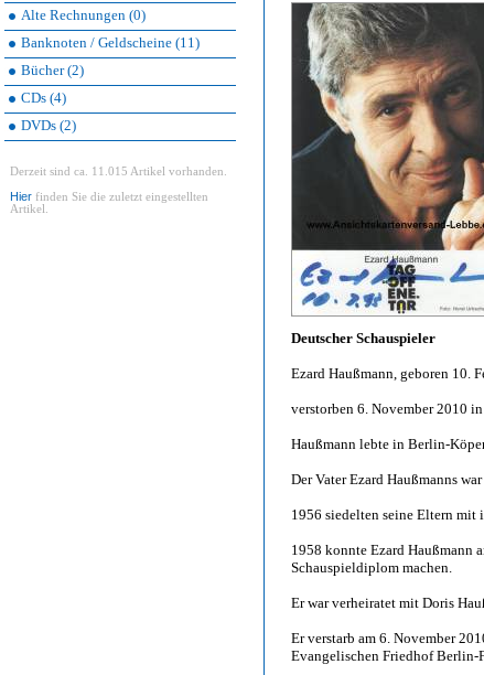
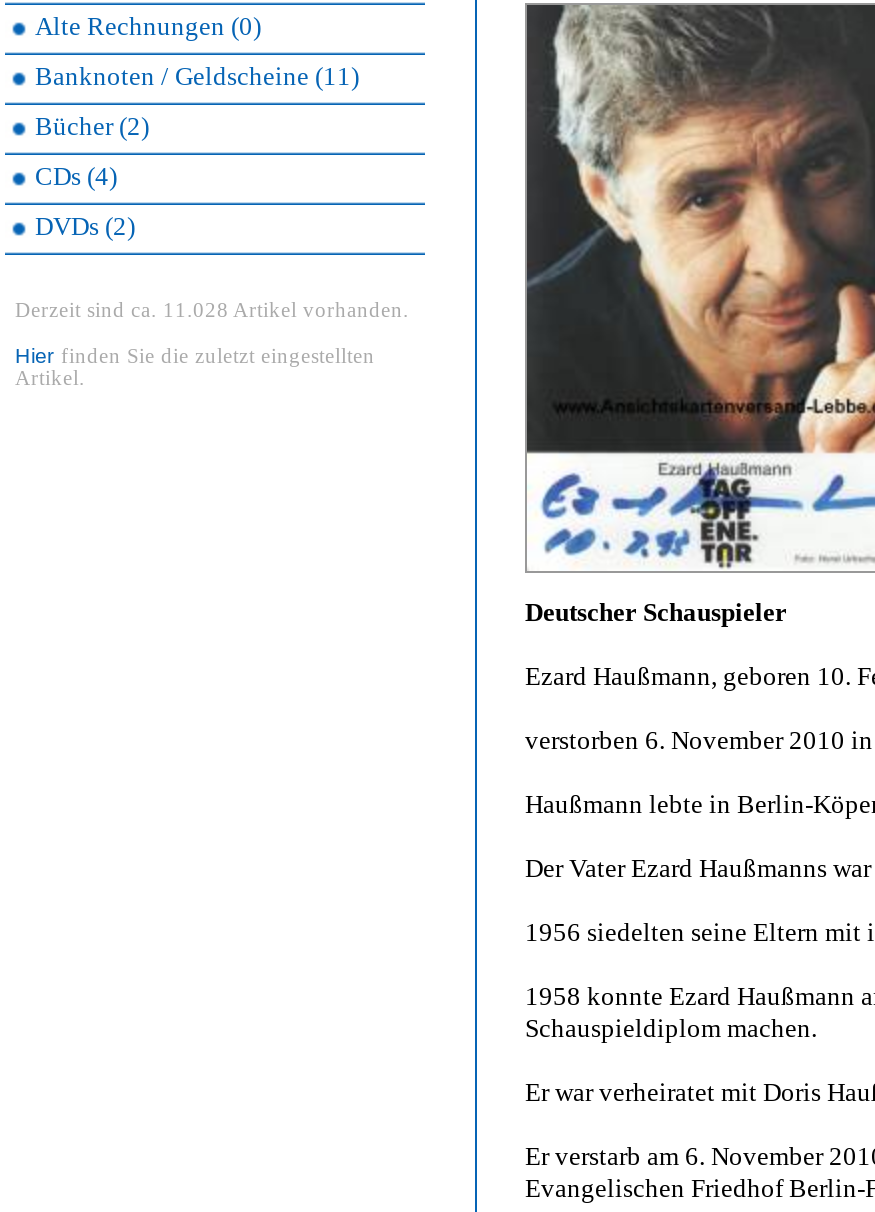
[10,165,227,178] Derzeit sind ca. 11.015 Artikel vorhanden. -> [15,299,409,321] Derzeit sind ca. 11.028 Artikel vorhanden.

